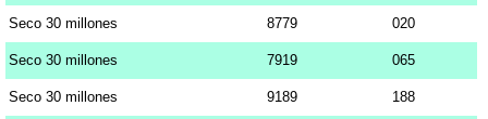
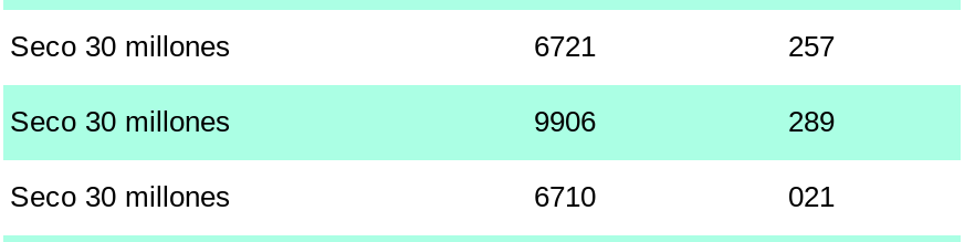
[267,15,297,31] 8779 -> [534,30,596,63] 6721
[392,15,415,31] 020 -> [788,30,835,63] 257
[267,52,297,68] 7919 -> [534,105,596,138] 9906
[392,52,415,68] 065 -> [788,105,835,138] 289
[267,89,297,105] 9189 -> [534,180,596,213] 6710
[392,89,415,105] 188 -> [788,180,835,213] 021

